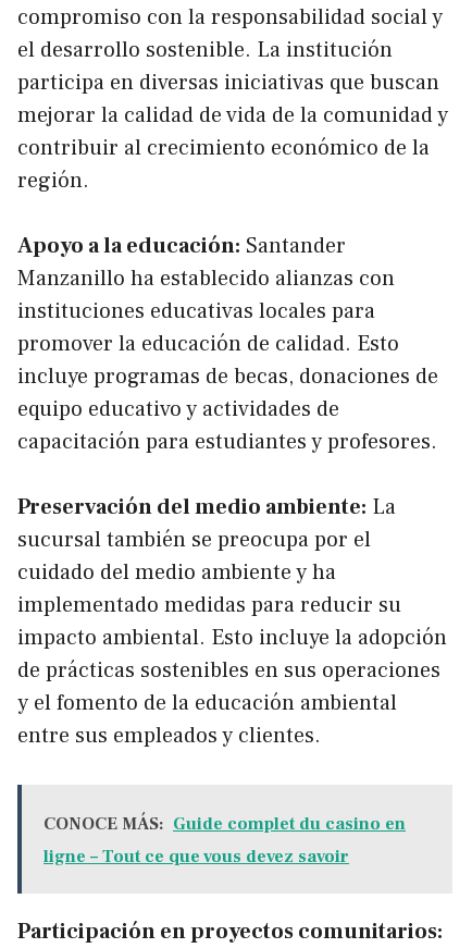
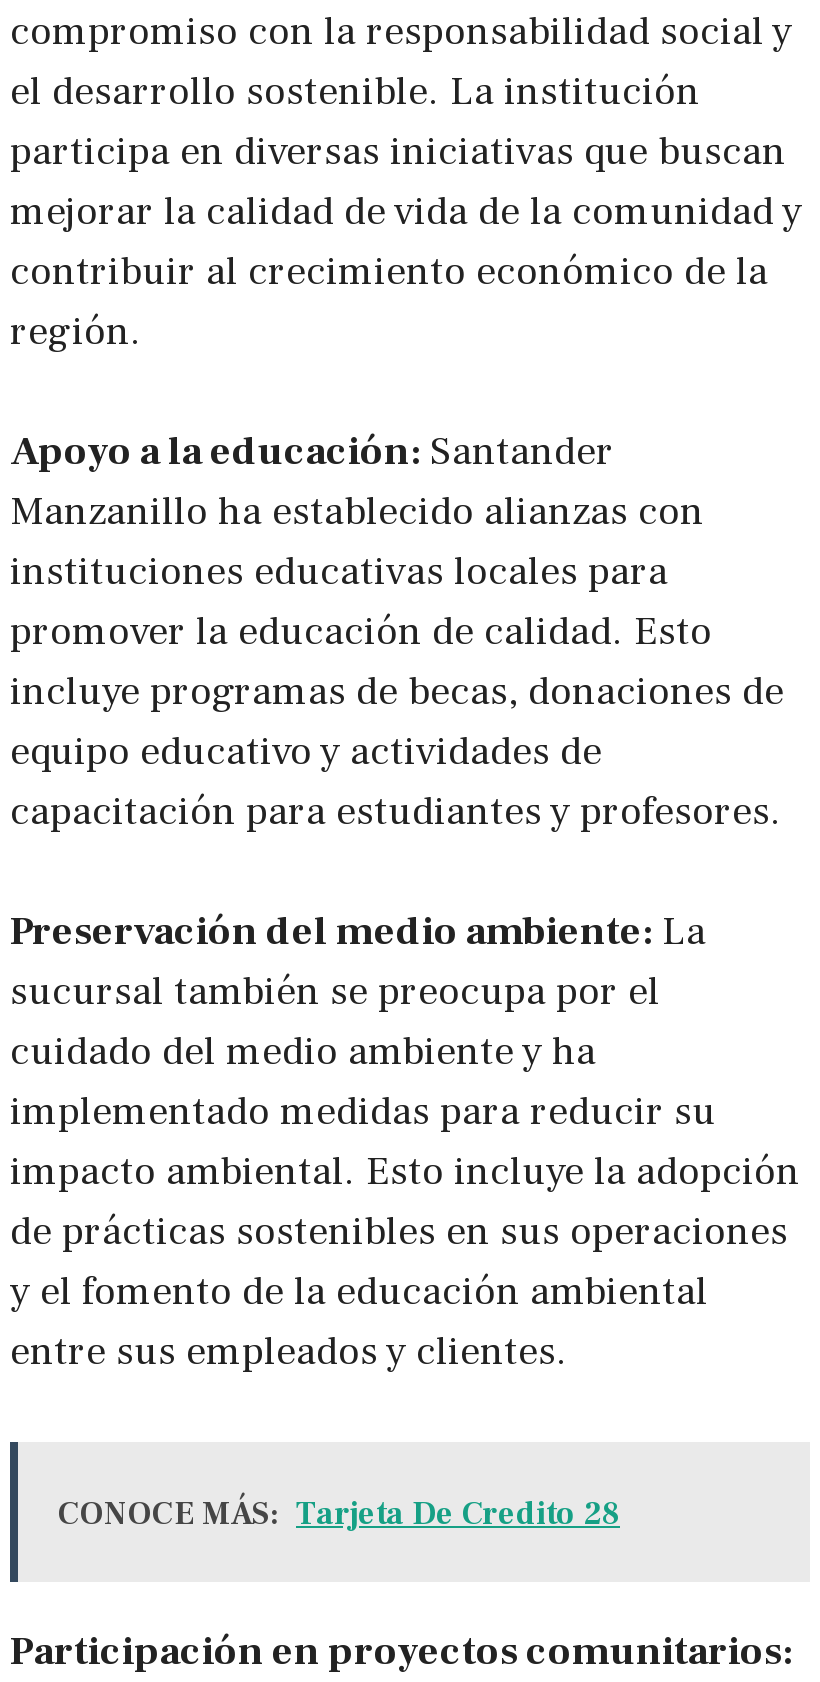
[44,812,406,867] CONOCE MÁS: Guide complet du casino en | ligne – Tout ce que vous devez savoir -> [58,1493,620,1533] CONOCE MÁS: Tarjeta De Credito 28

